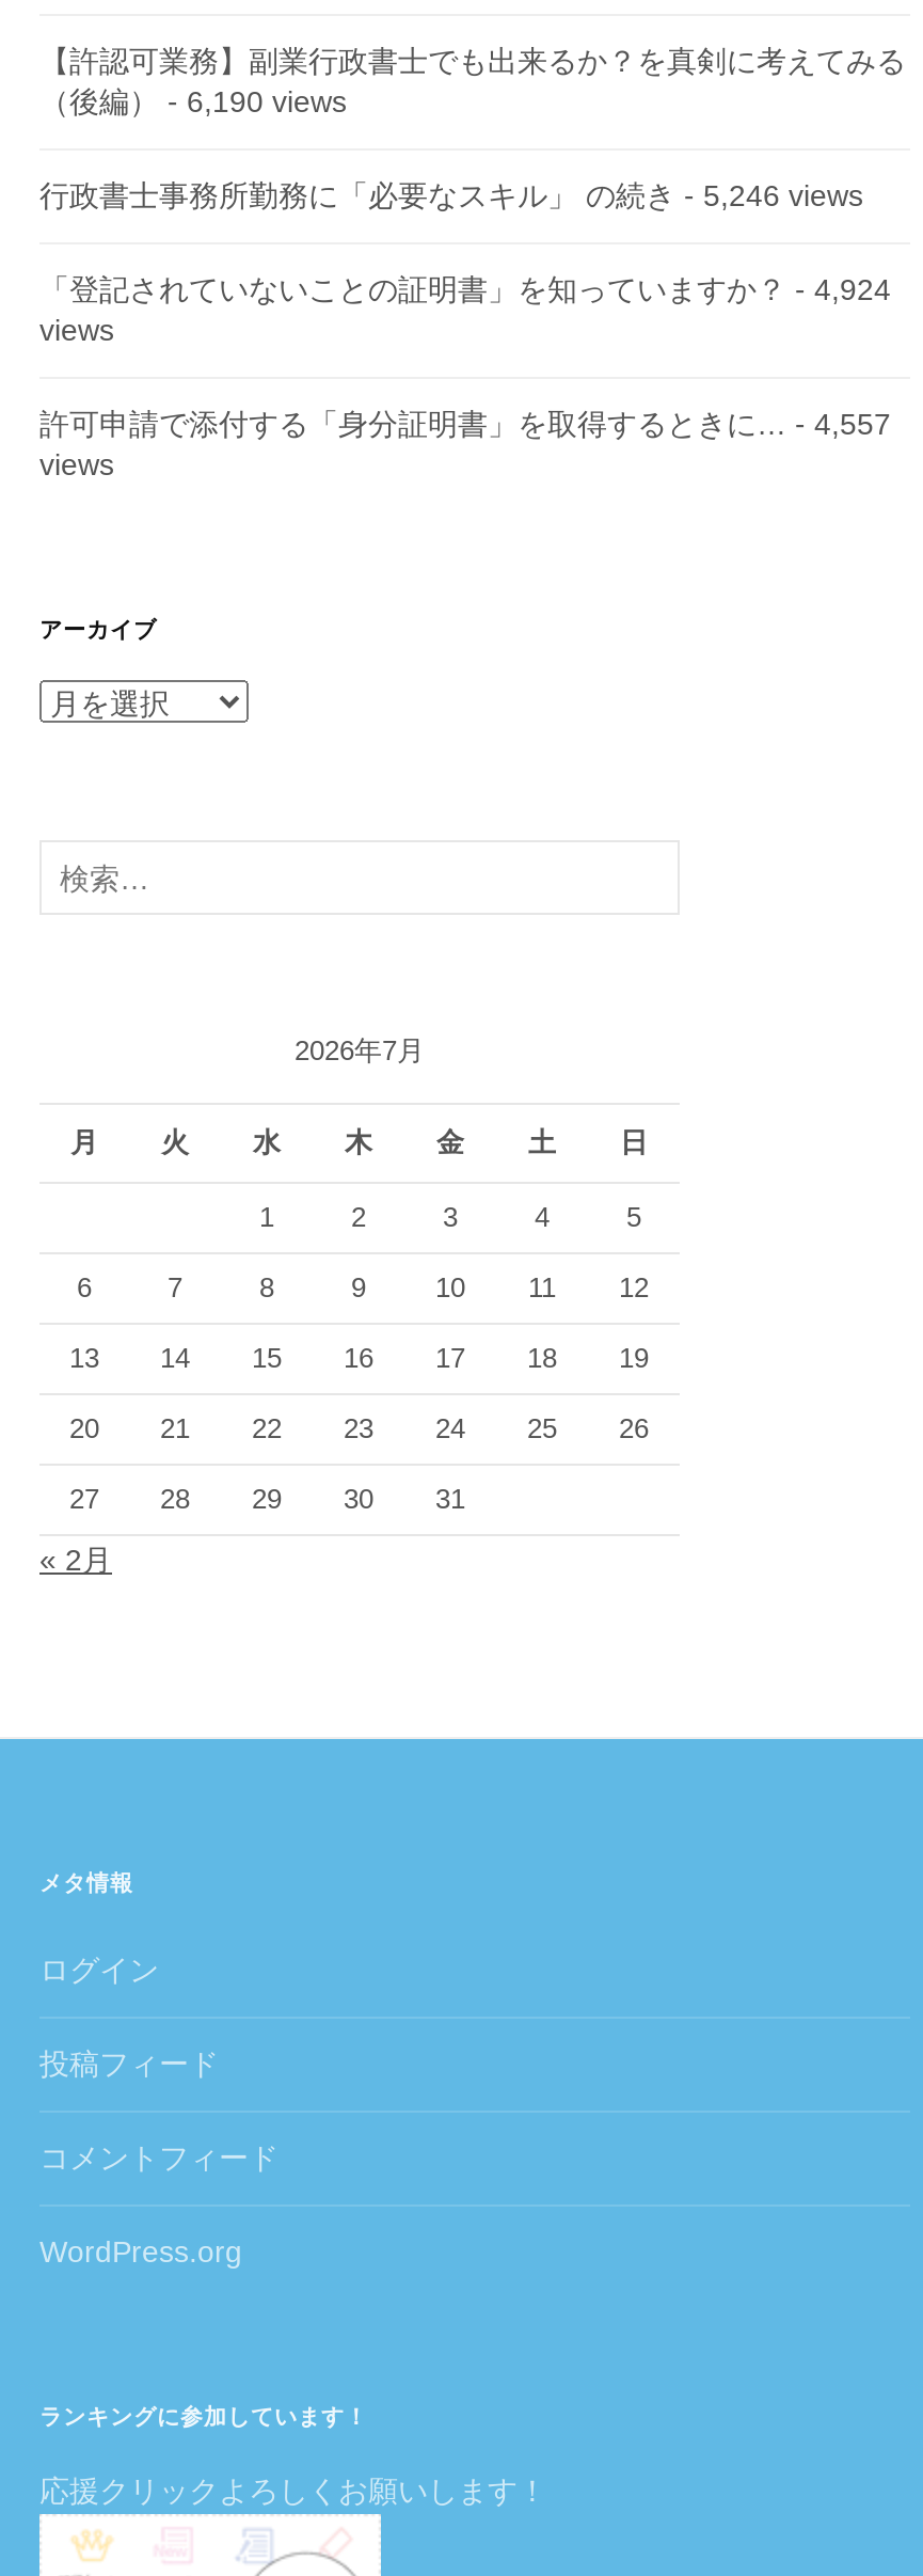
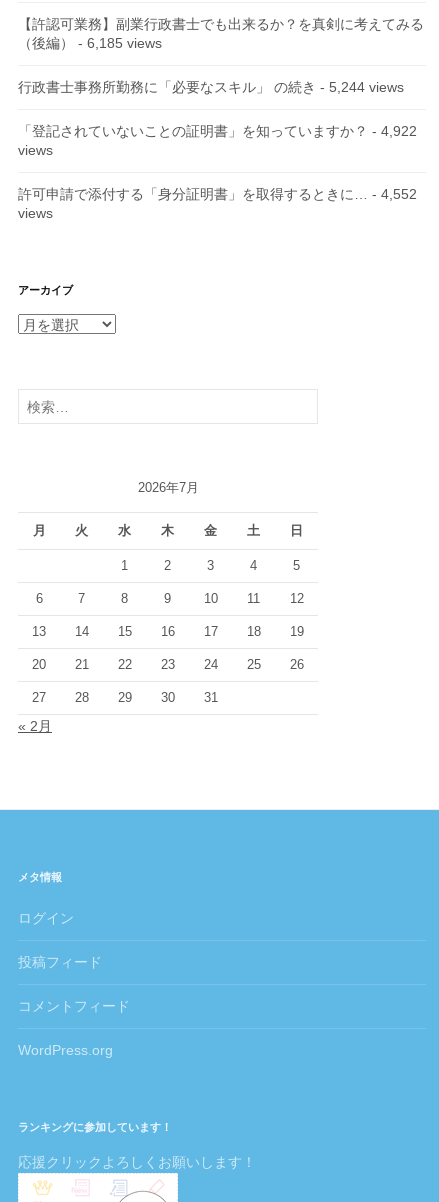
[39,84,347,118] （後編）- 6,190 views -> [18,35,162,51] （後編）- 6,185 views
[39,178,863,212] 行政書士事務所勤務に「必要なスキル」 の続き- 5,246 views -> [18,79,404,95] 行政書士事務所勤務に「必要なスキル」 の続き- 5,244 views
[39,272,891,306] 「登記されていないことの証明書」を知っていますか？- 4,924 -> [18,123,417,139] 「登記されていないことの証明書」を知っていますか？- 4,922
[39,406,891,440] 許可申請で添付する「身分証明書」を取得するときに… - 4,557 -> [18,186,417,202] 許可申請で添付する「身分証明書」を取得するときに… - 4,552

